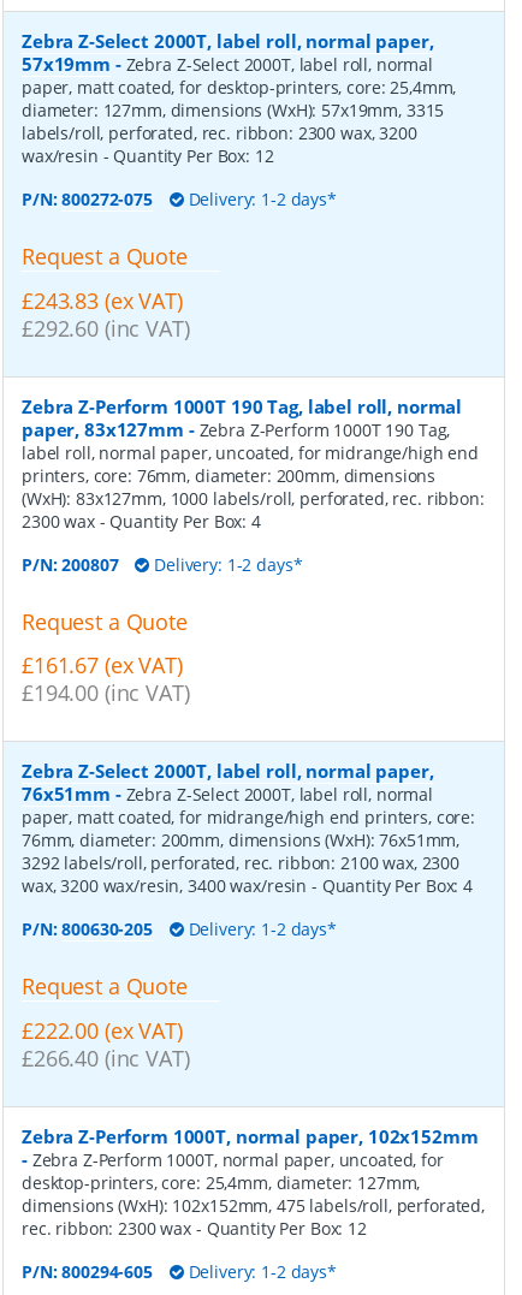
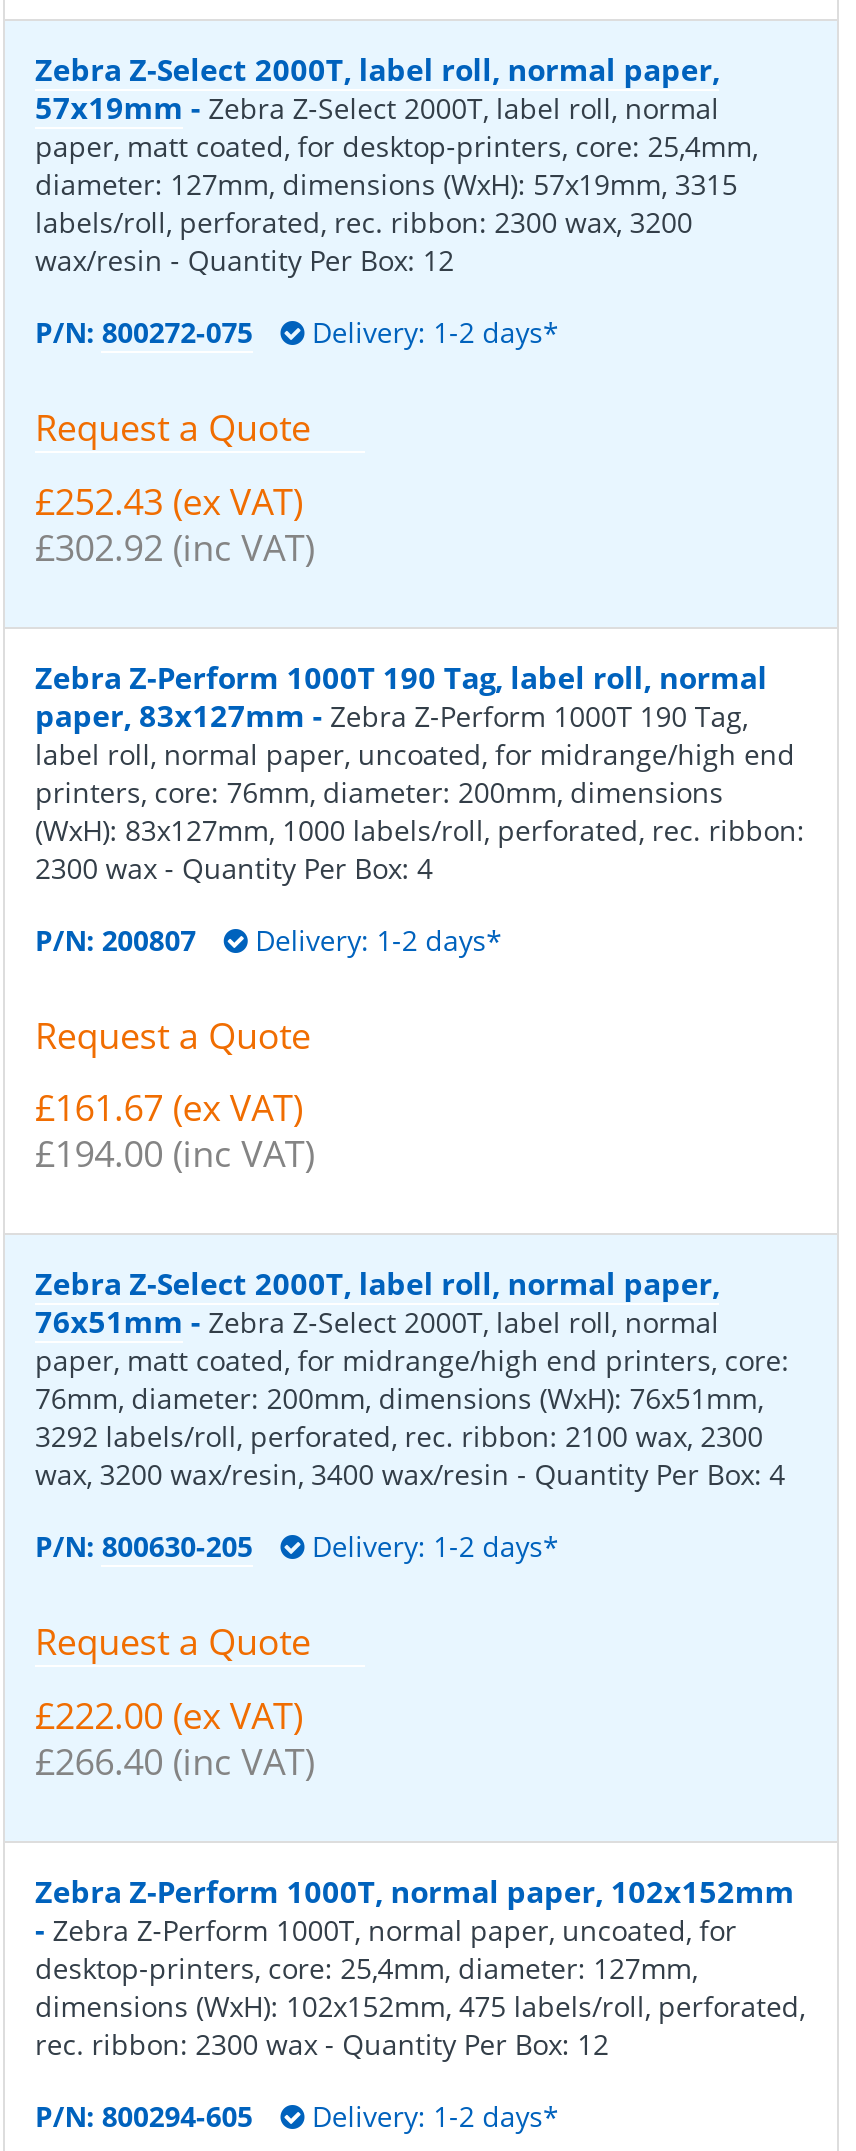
[22,286,183,315] £243.83 (ex VAT) -> [35,476,303,524] £252.43 (ex VAT)
[22,313,190,342] £292.60 (inc VAT) -> [35,522,314,570] £302.92 (inc VAT)

